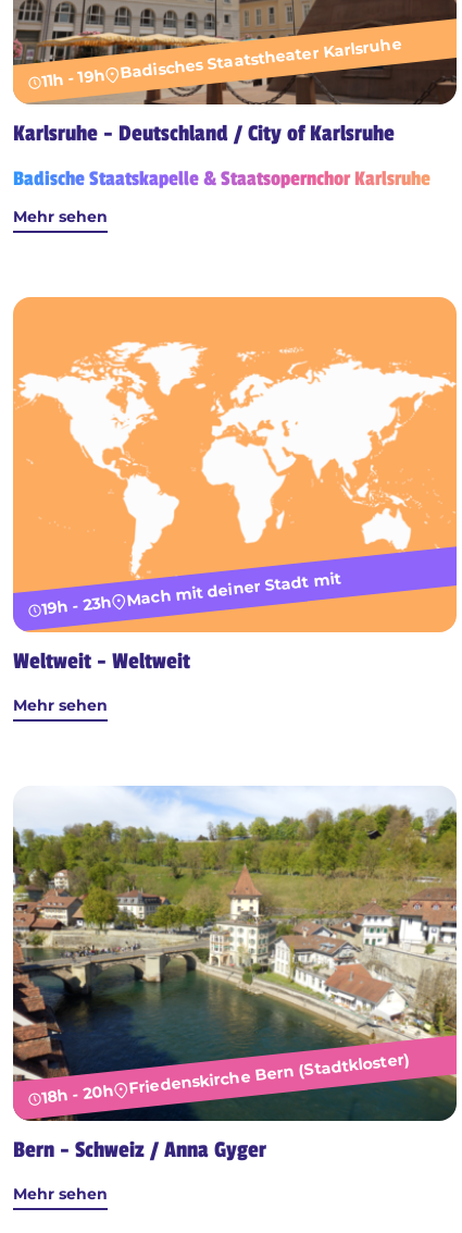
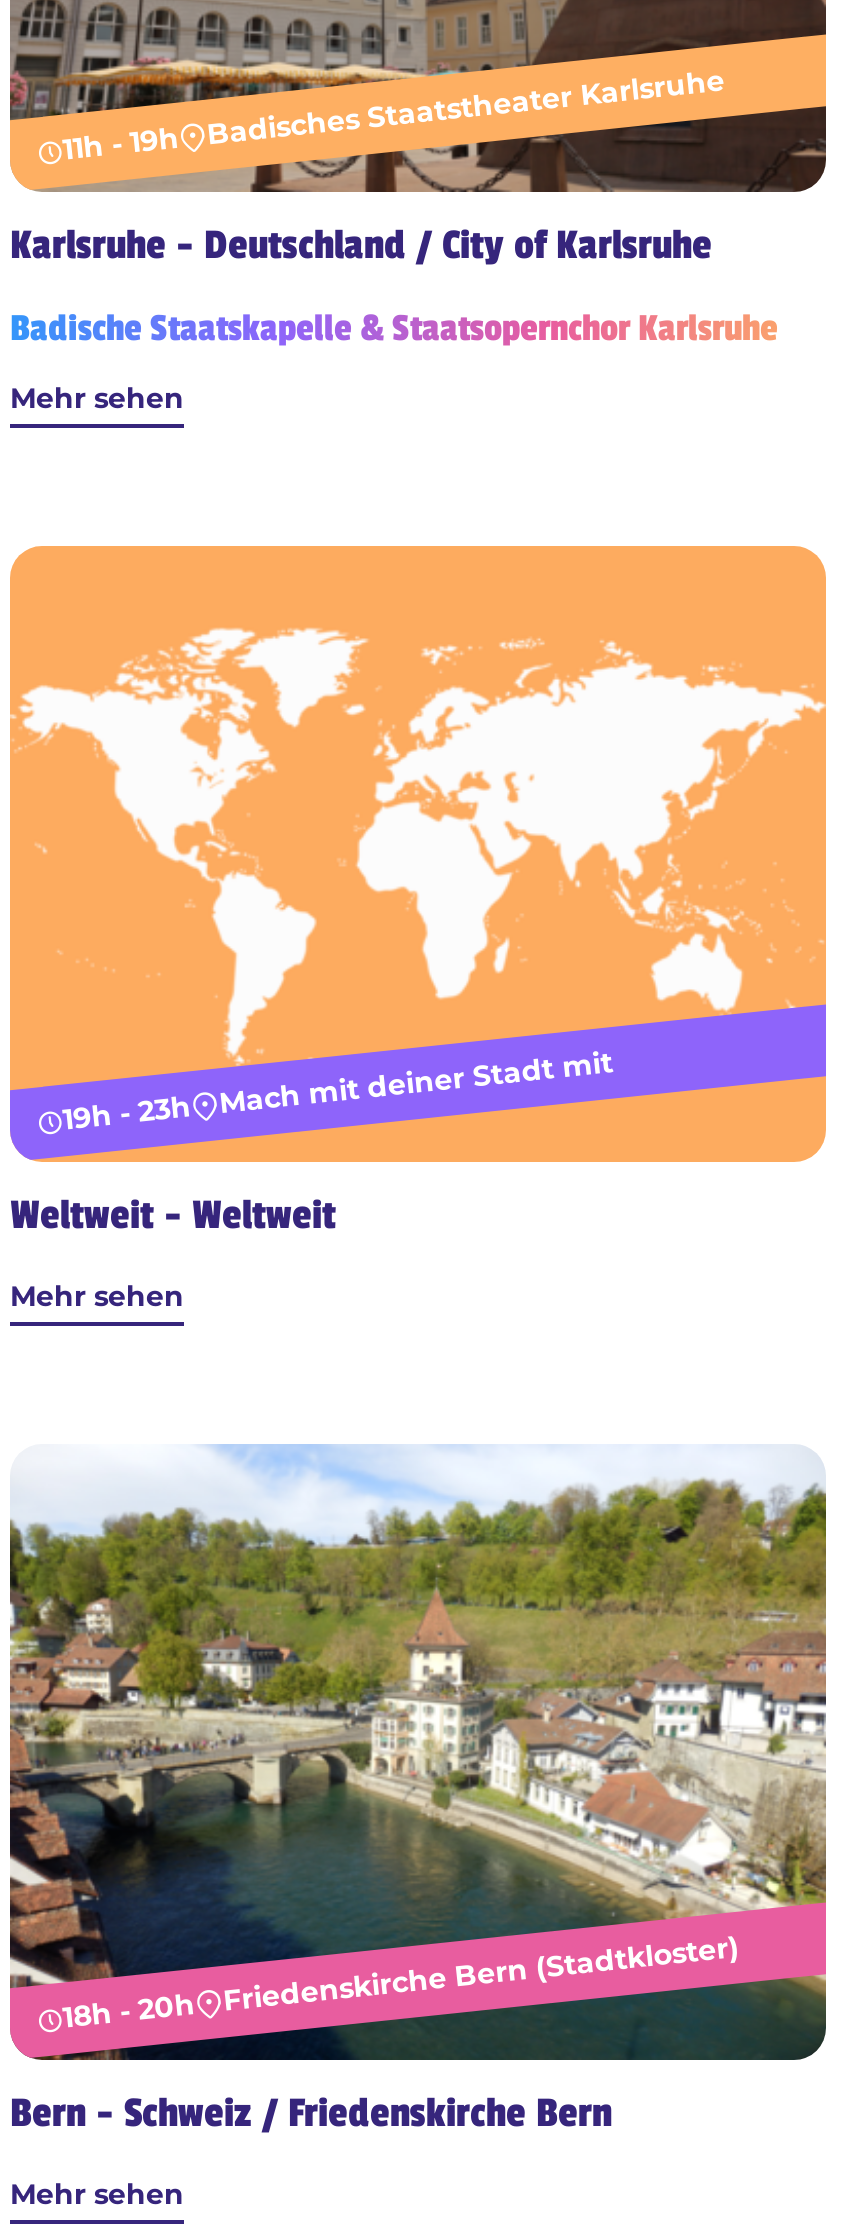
[13,1138,266,1164] Bern - Schweiz / Anna Gyger -> [10,2091,612,2139] Bern - Schweiz / Friedenskirche Bern

